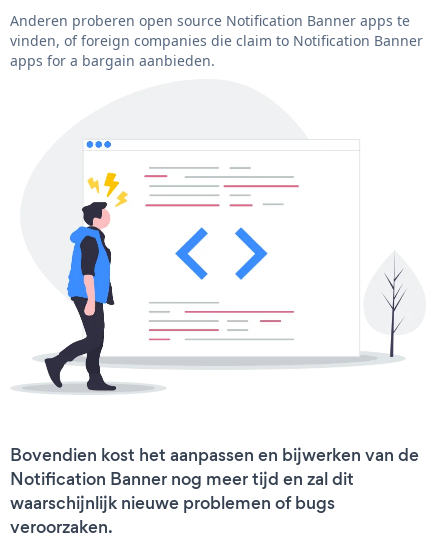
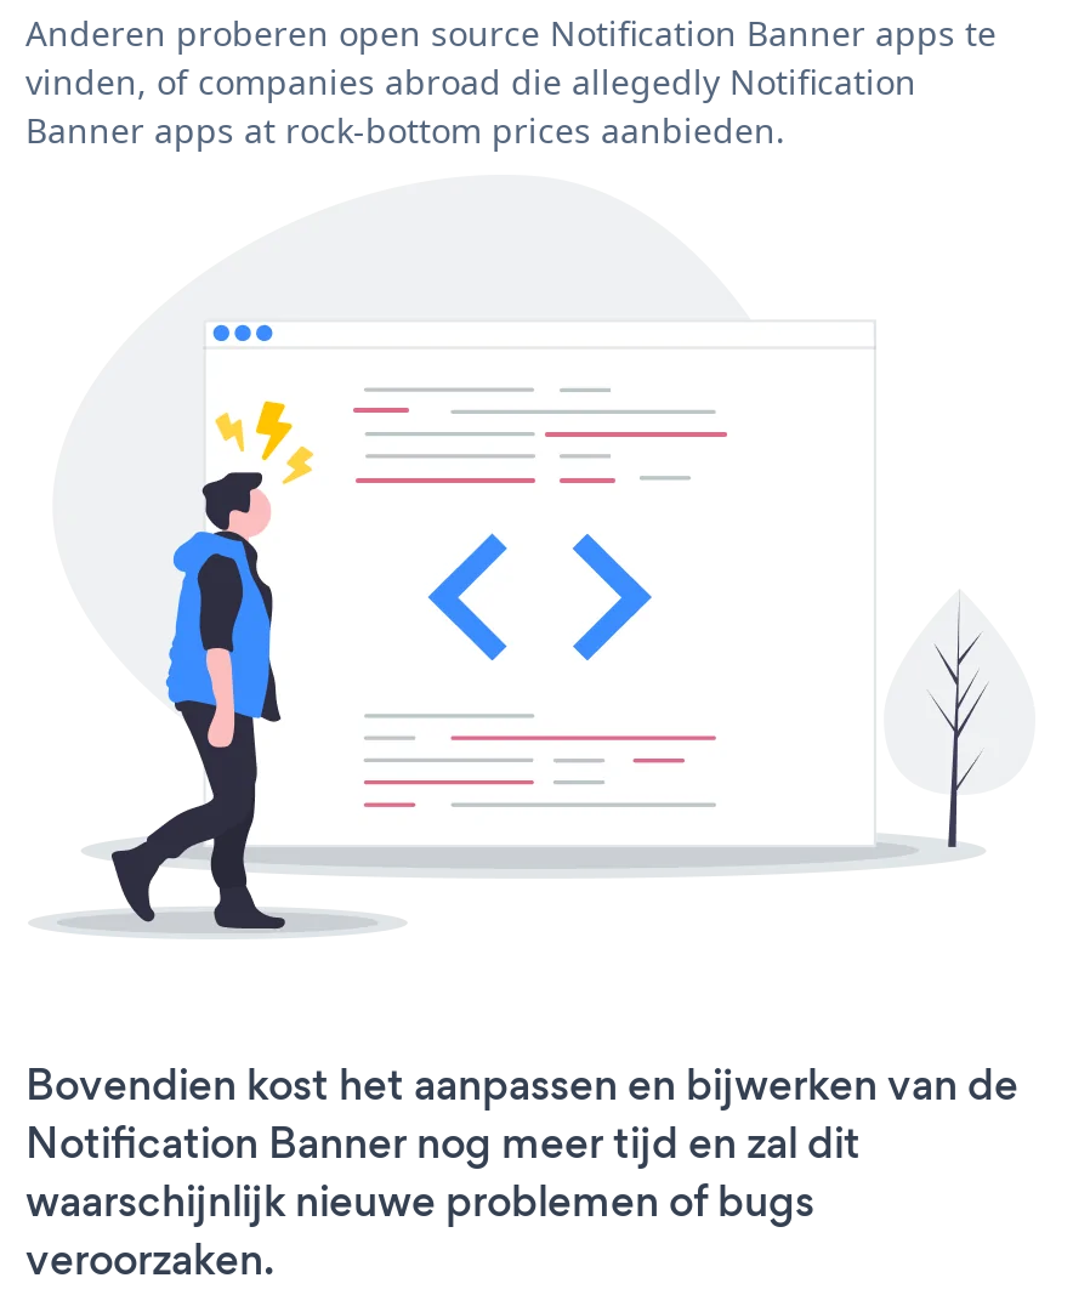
[10,31,423,70] vinden, of foreign companies die claim to Notification Banner | apps for a bargain aanbieden. -> [25,59,916,153] vinden, of companies abroad die allegedly Notification | Banner apps at rock-bottom prices aanbieden.

